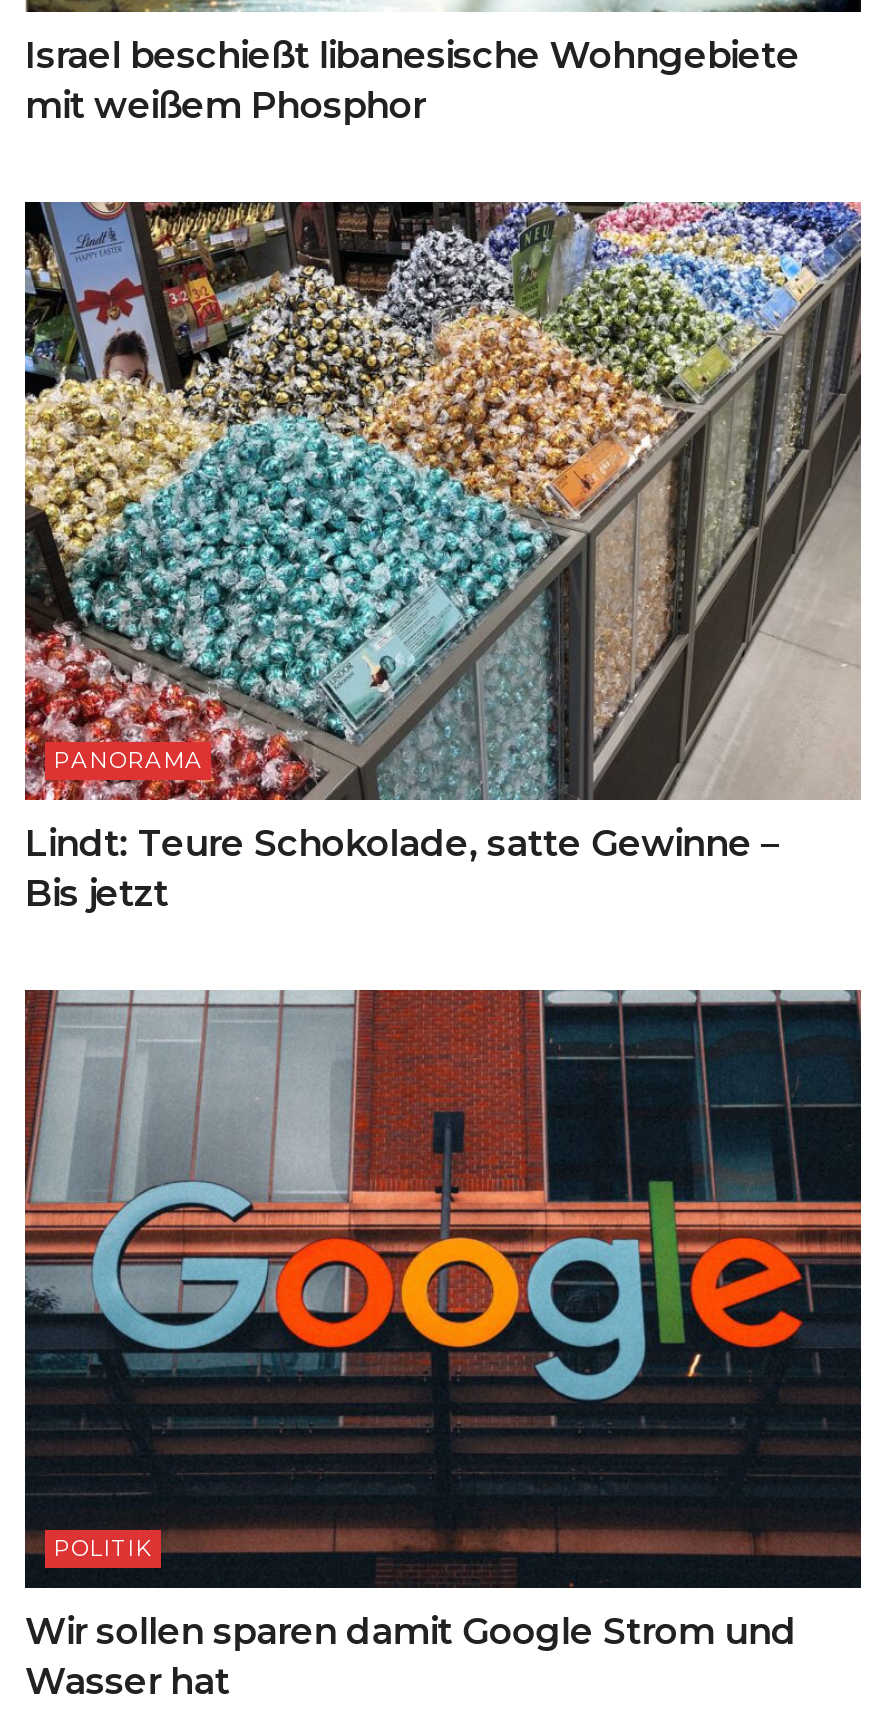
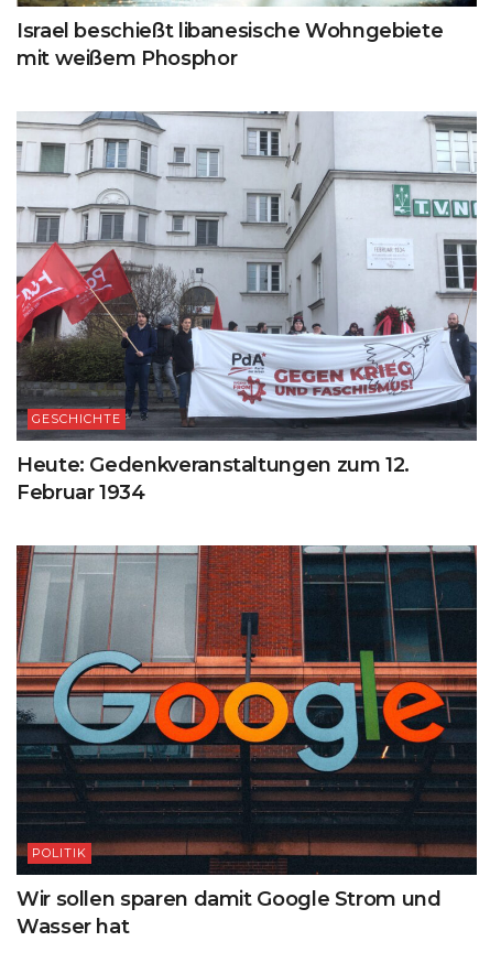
[23,200,863,802] [image] | PANORAMA -> [15,110,478,442] [image] | GESCHICHTE
[25,822,778,916] Lindt: Teure Schokolade, satte Gewinne – | Bis jetzt -> [17,453,410,505] Heute: Gedenkveranstaltungen zum 12. | Februar 1934

